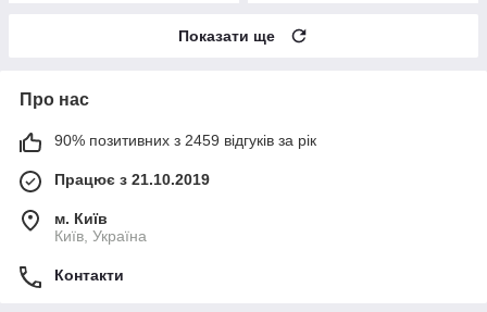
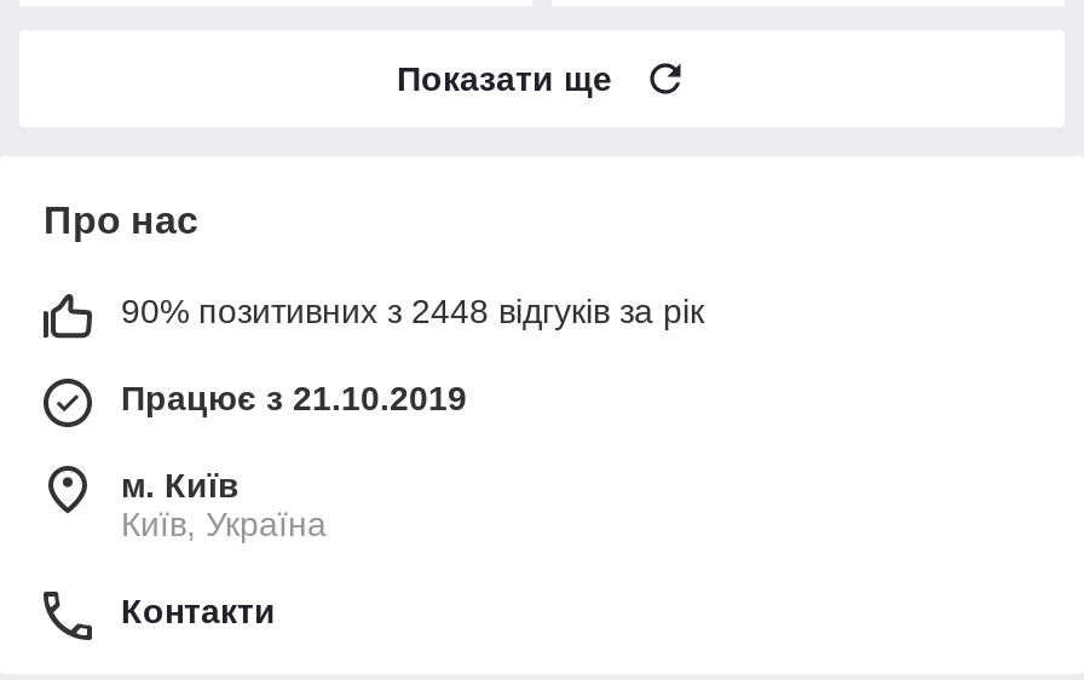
[54,131,316,149] 90% позитивних з 2459 відгуків за рік -> [121,291,704,330] 90% позитивних з 2448 відгуків за рік

